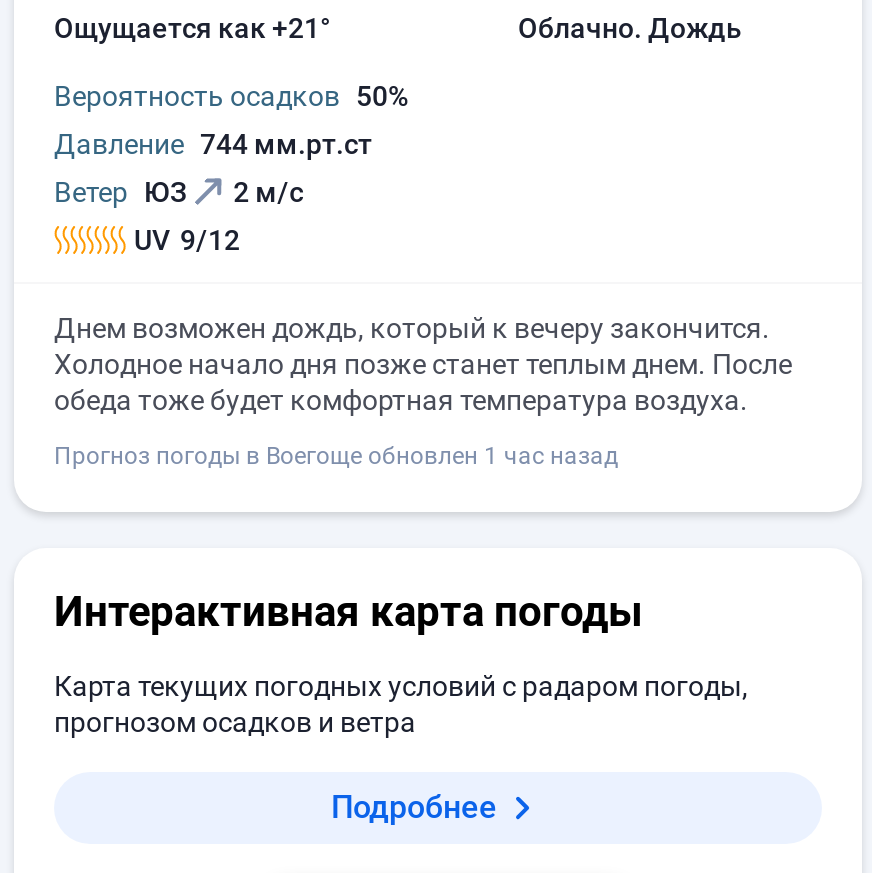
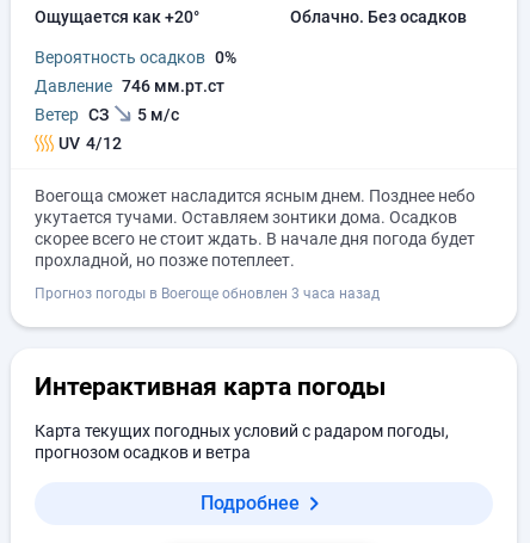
[54,12,330,44] Ощущается как +21° -> [35,7,199,26] Ощущается как +20°
[670,12,742,44] дождь -> [378,7,467,26] без осадков
[54,80,408,112] Вероятность осадков 50% -> [35,48,236,67] Вероятность осадков 0%
[54,128,372,160] Давление 744 мм.рт.ст -> [35,76,224,95] Давление 746 мм.рт.ст
[54,176,303,208] Ветер ЮЗ | 2 м/с -> [35,105,179,124] Ветер СЗ | 5 м/с
[134,224,240,256] UV 9/12 -> [58,134,122,153] UV 4/12
[54,312,792,416] Днем возможен дождь, который к вечеру закончится. | Холодное начало дня позже станет теплым днем. После | обеда тоже будет комфортная температура воздуха. -> [35,186,475,270] Воегоща сможет насладится ясным днем. Позднее небо | укутается тучами. Оставляем зонтики дома. Осадков | скорее всего не стоит ждать. В начале дня погода будет | прохладной, но позже потеплеет.
[54,442,618,470] Прогноз погоды в Воегоще обновлен 1 час назад -> [35,285,380,302] Прогноз погоды в Воегоще обновлен 3 часа назад

